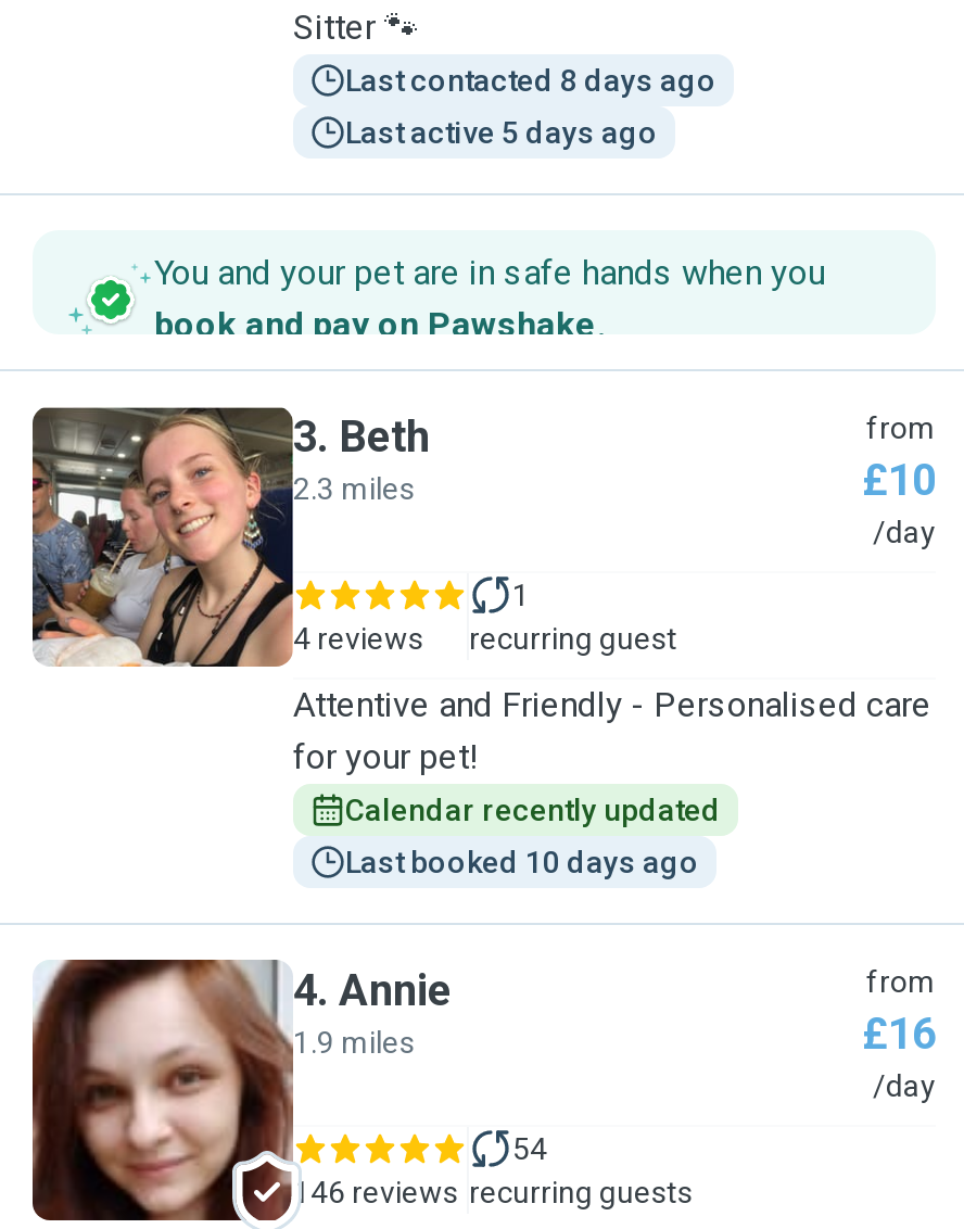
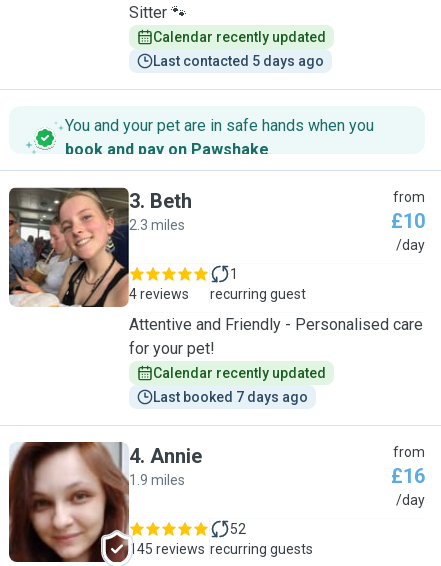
[345,63,716,98] Last contacted 8 days ago -> [153,29,326,45] Calendar recently updated
[345,115,658,150] Last active 5 days ago -> [153,53,324,69] Last contacted 5 days ago
[345,845,699,879] Last booked 10 days ago -> [153,389,308,405] Last booked 7 days ago
[512,1131,547,1166] 54 -> [230,521,246,537] 52
[293,1175,693,1209] 146 reviews recurring guests -> [129,541,313,557] 145 reviews recurring guests

